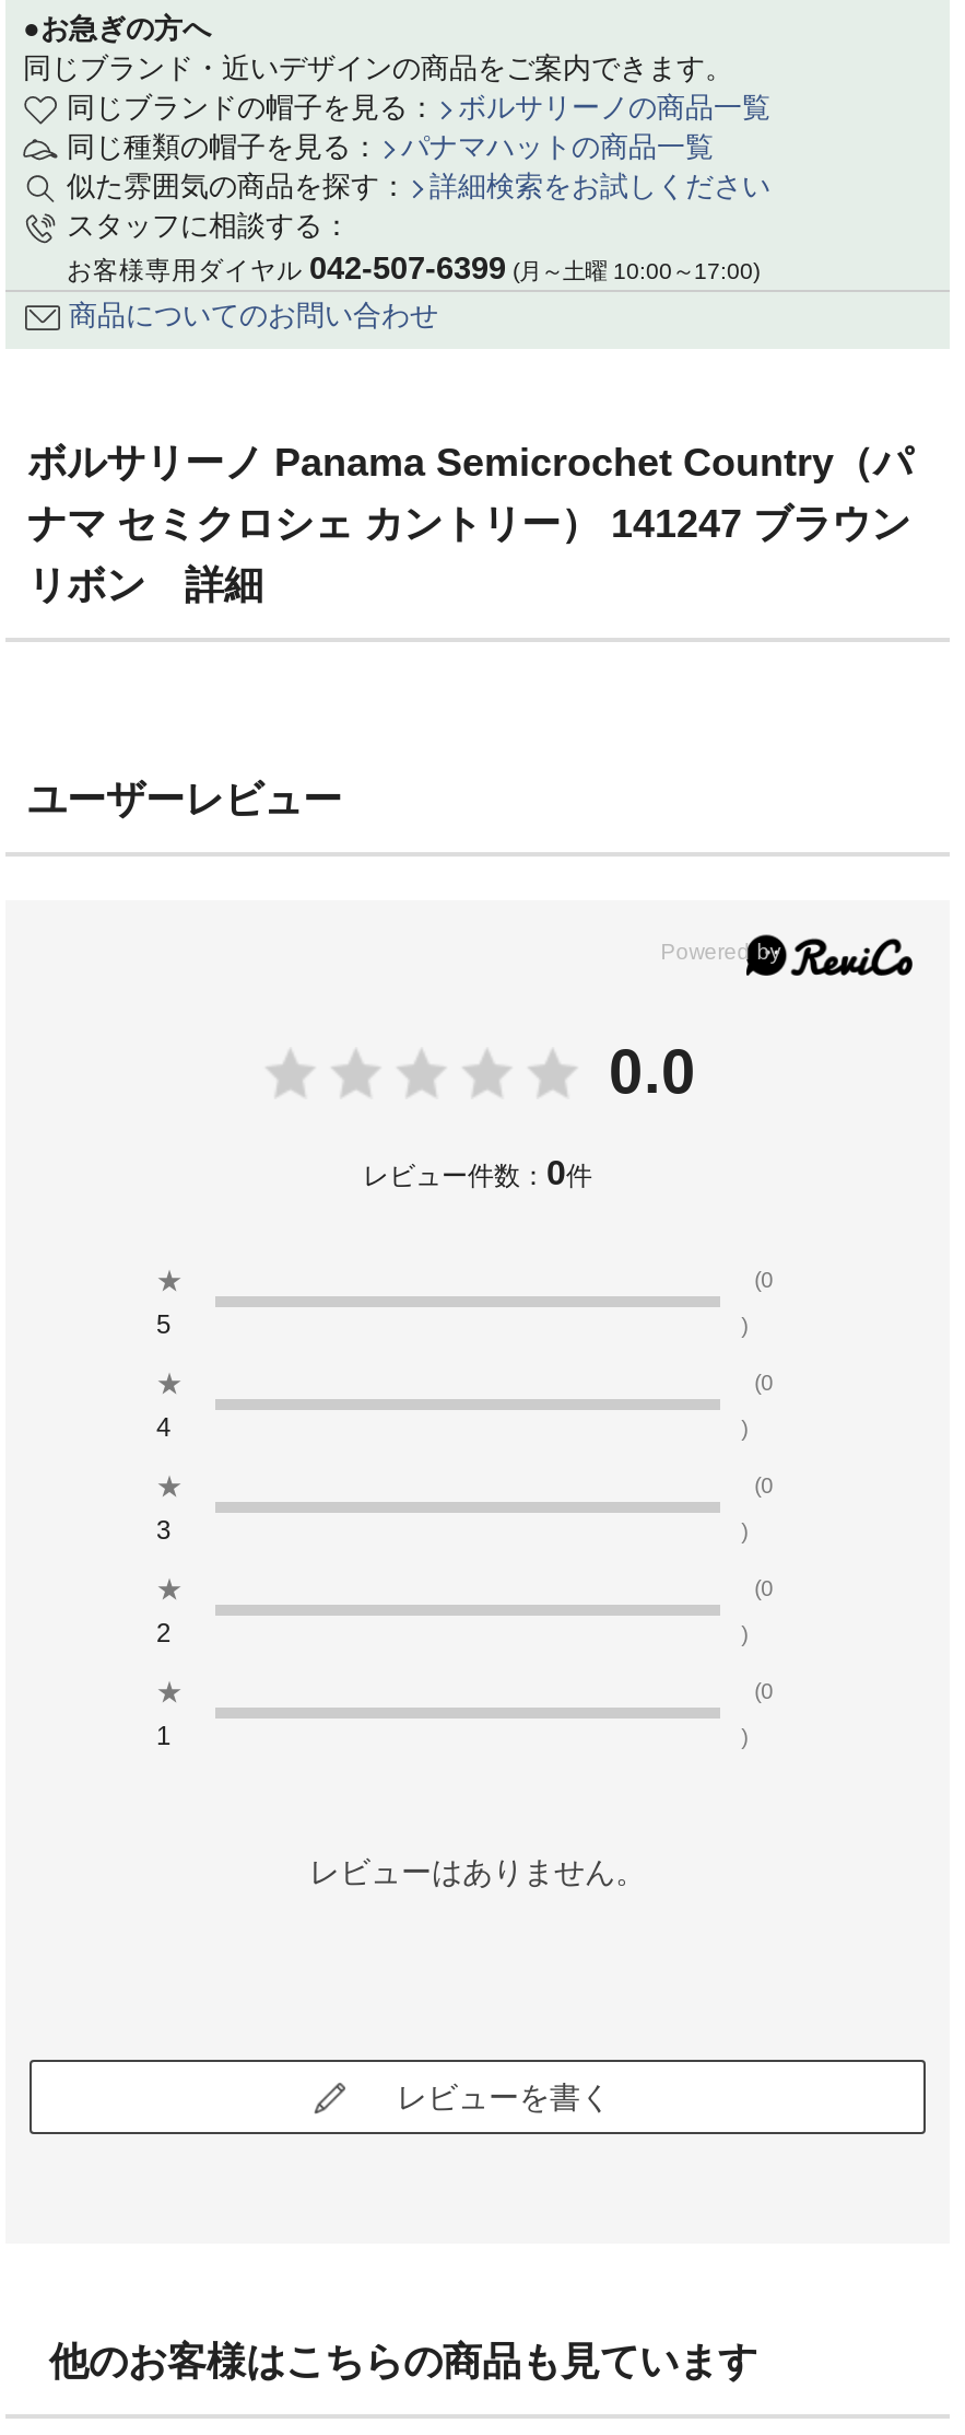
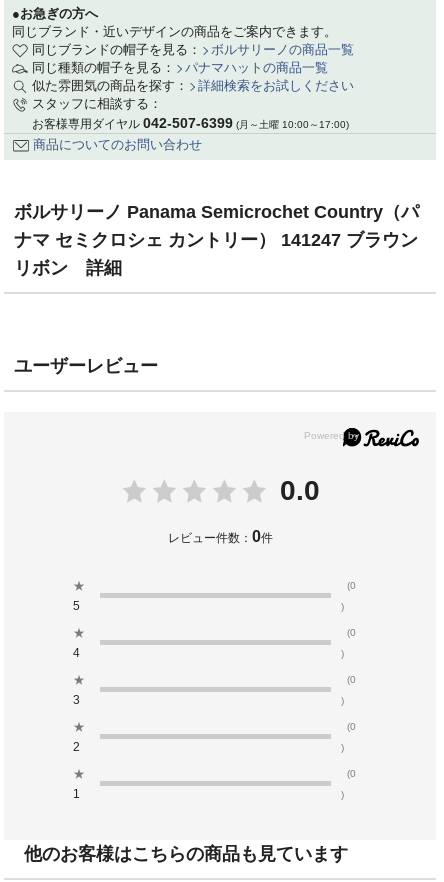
[309,1853,646,1888] レビューはありません。 -> none
[397,2079,611,2114] レビューを書く -> none

